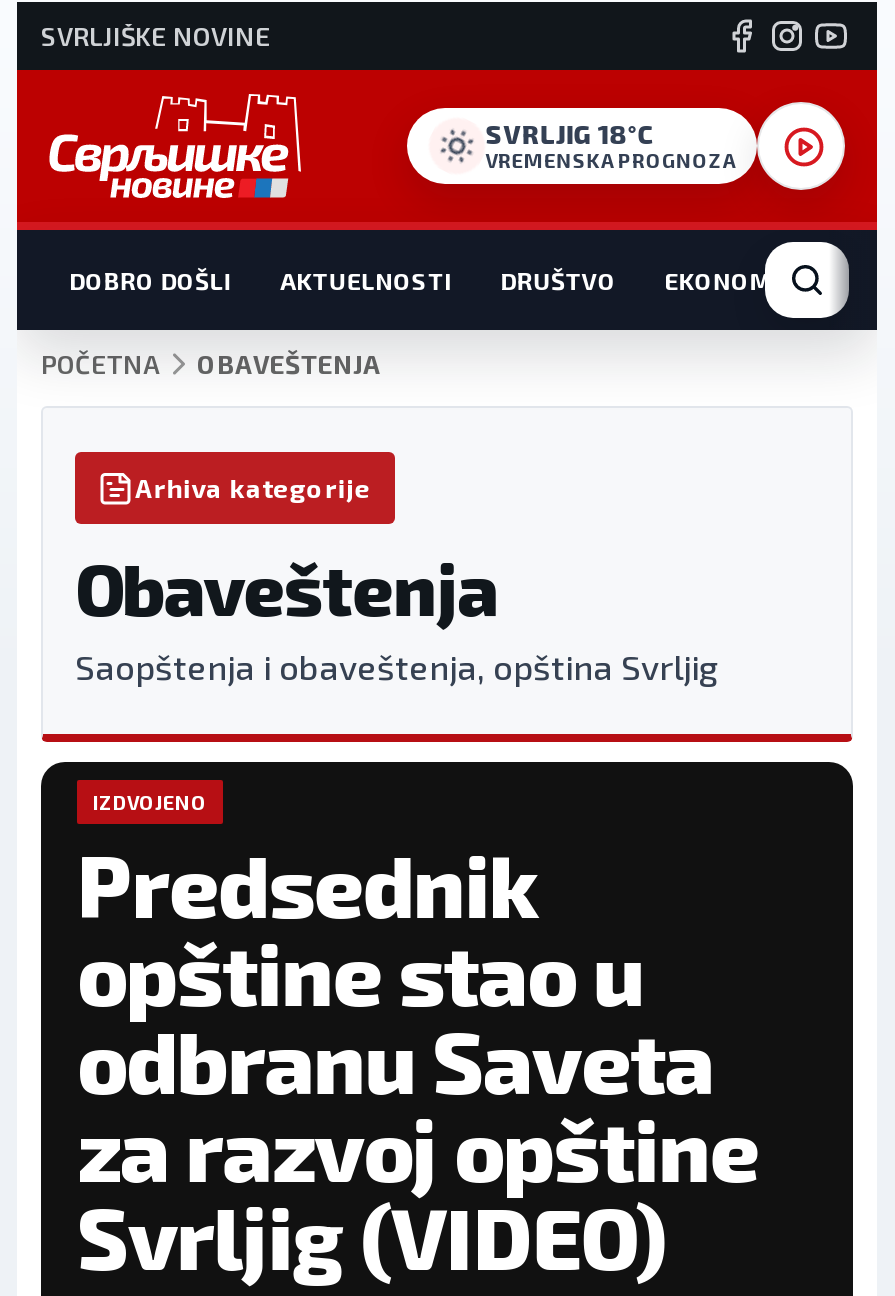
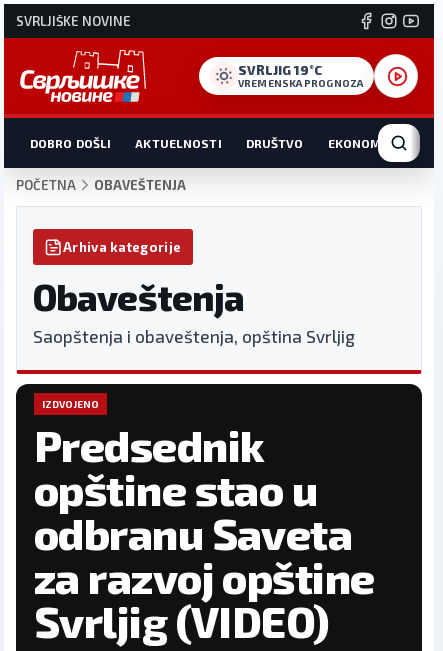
[485,118,653,150] SVRLJIG 18°C -> [238,62,322,78] SVRLJIG 19°C

